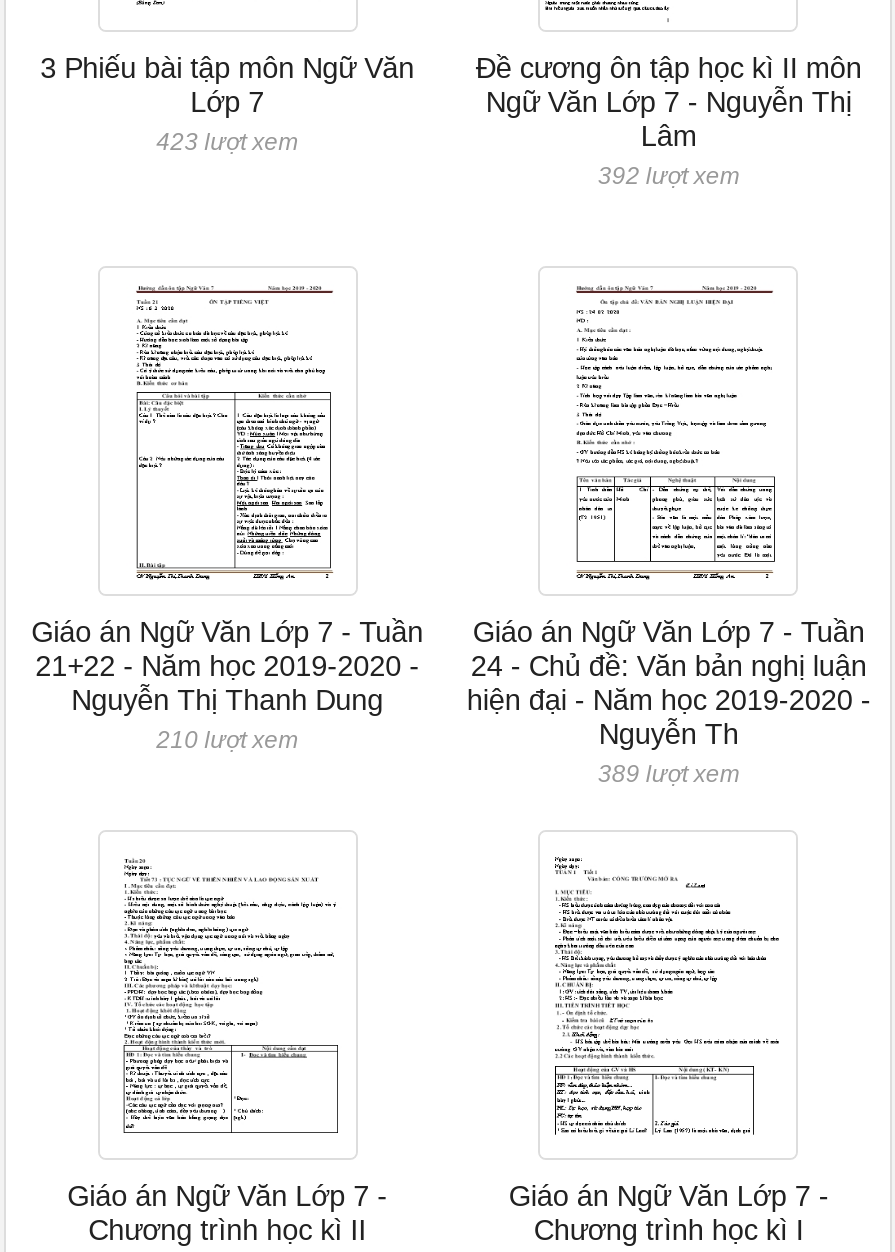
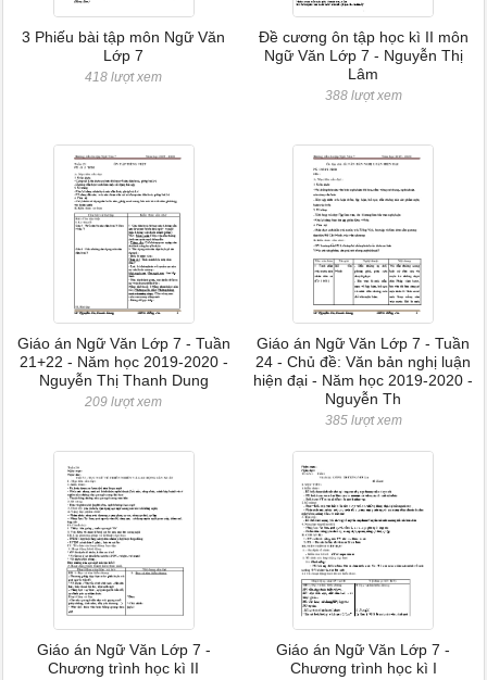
[156,128,298,156] 423 lượt xem -> [85,70,162,85] 418 lượt xem
[598,162,740,190] 392 lượt xem -> [325,88,402,103] 388 lượt xem
[156,726,298,754] 210 lượt xem -> [85,394,162,410] 209 lượt xem
[598,760,740,788] 389 lượt xem -> [325,413,402,428] 385 lượt xem

